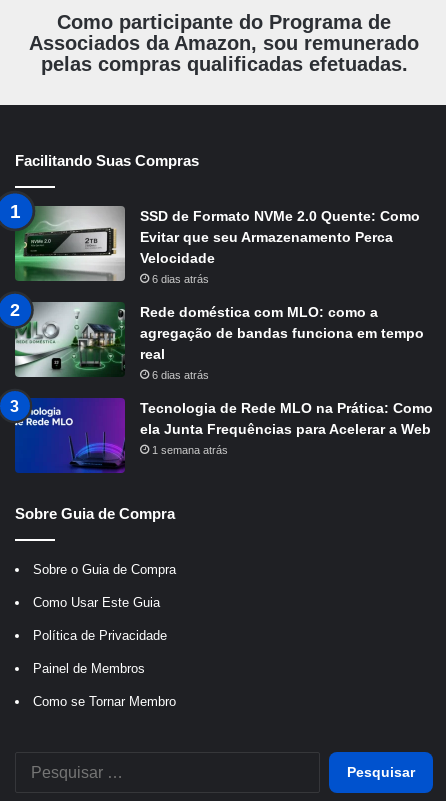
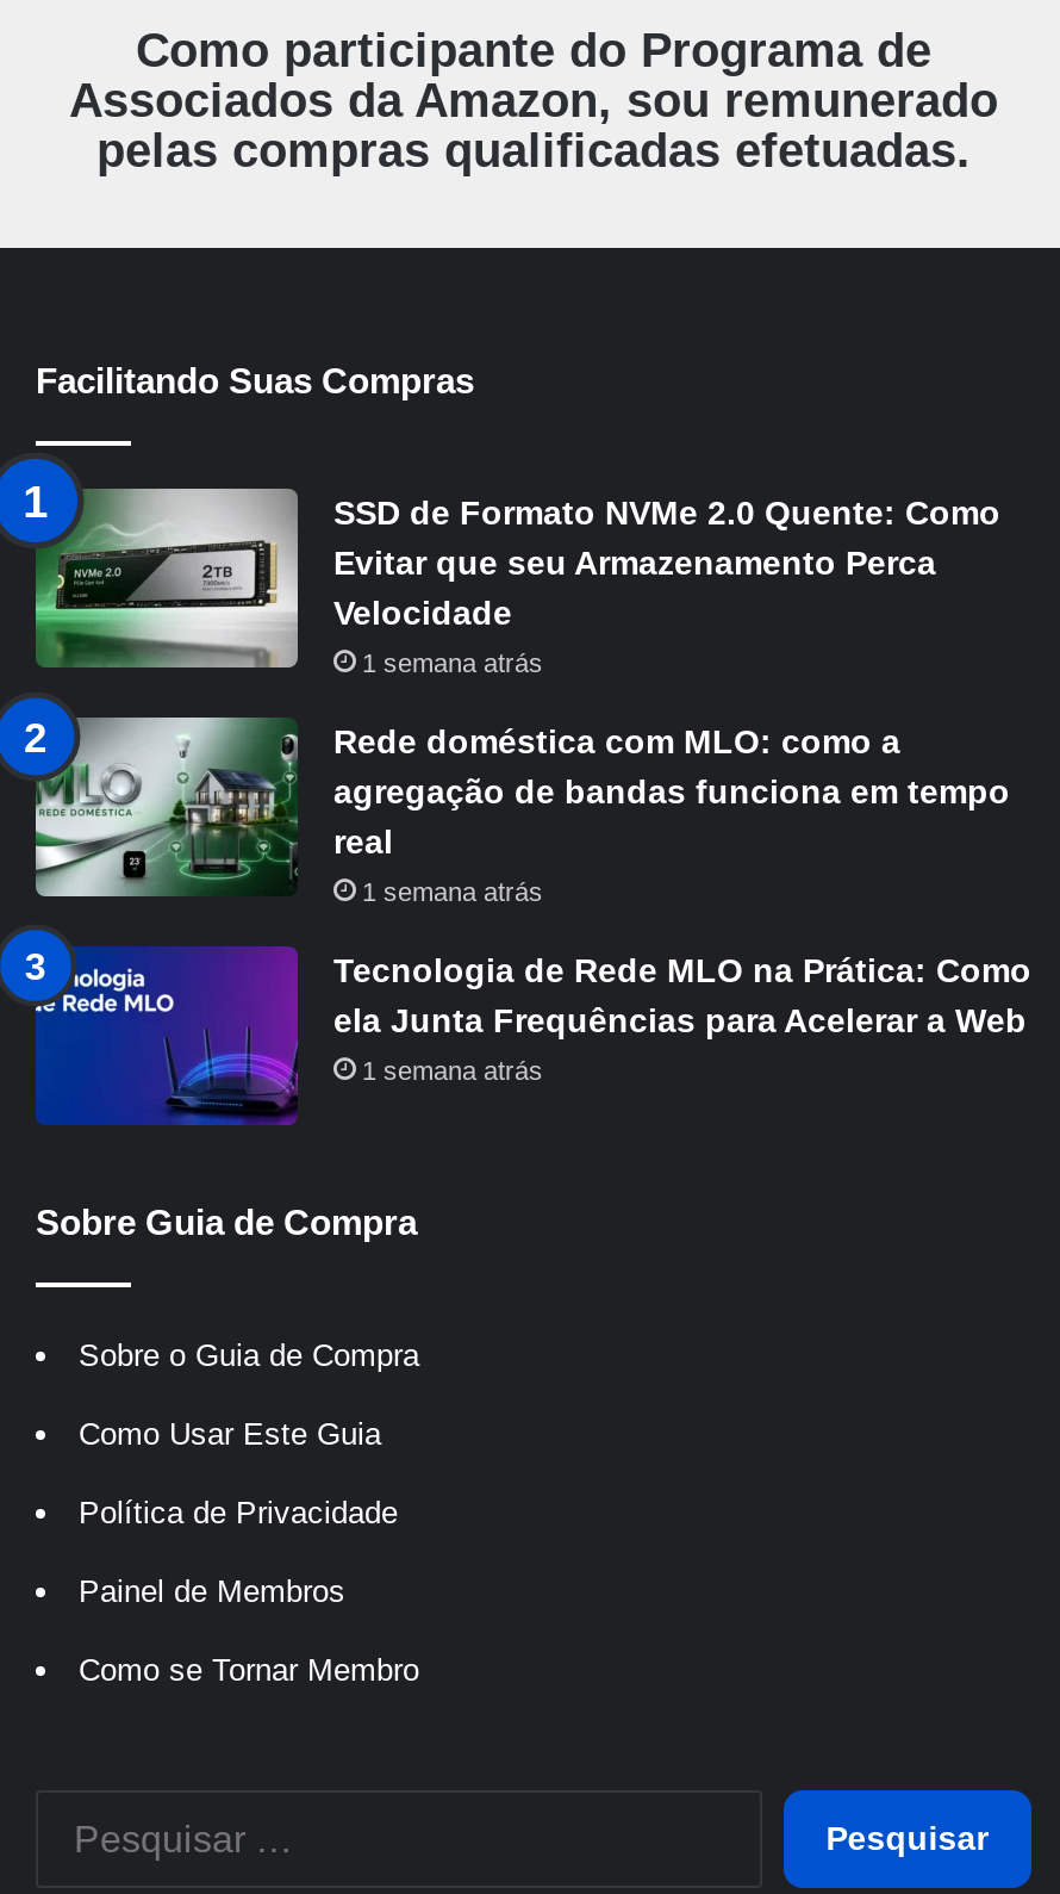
[152,273,209,285] 6 dias atrás -> [362,648,543,677] 1 semana atrás
[152,369,209,381] 6 dias atrás -> [362,877,543,906] 1 semana atrás

